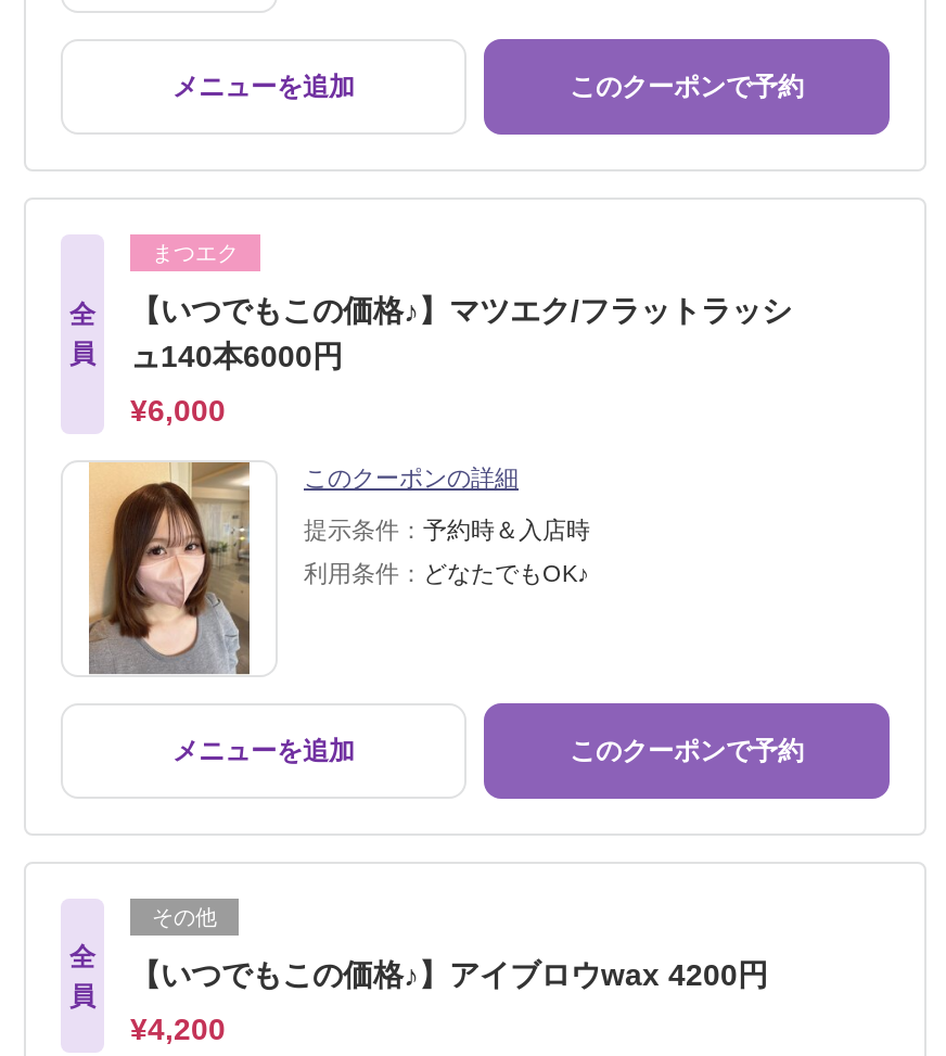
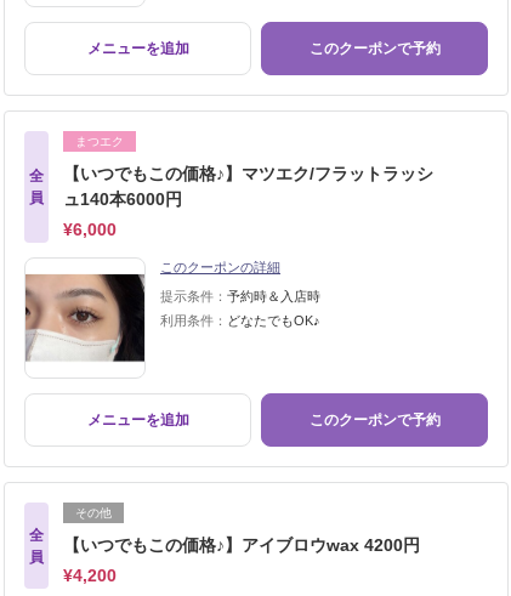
[63,460,276,677] [image] -> [24,259,146,378] [image]

